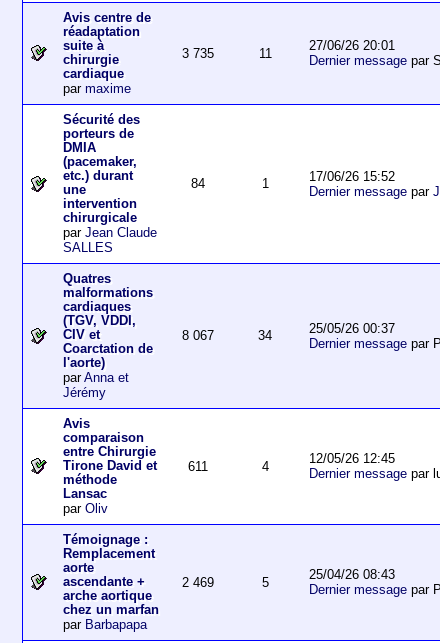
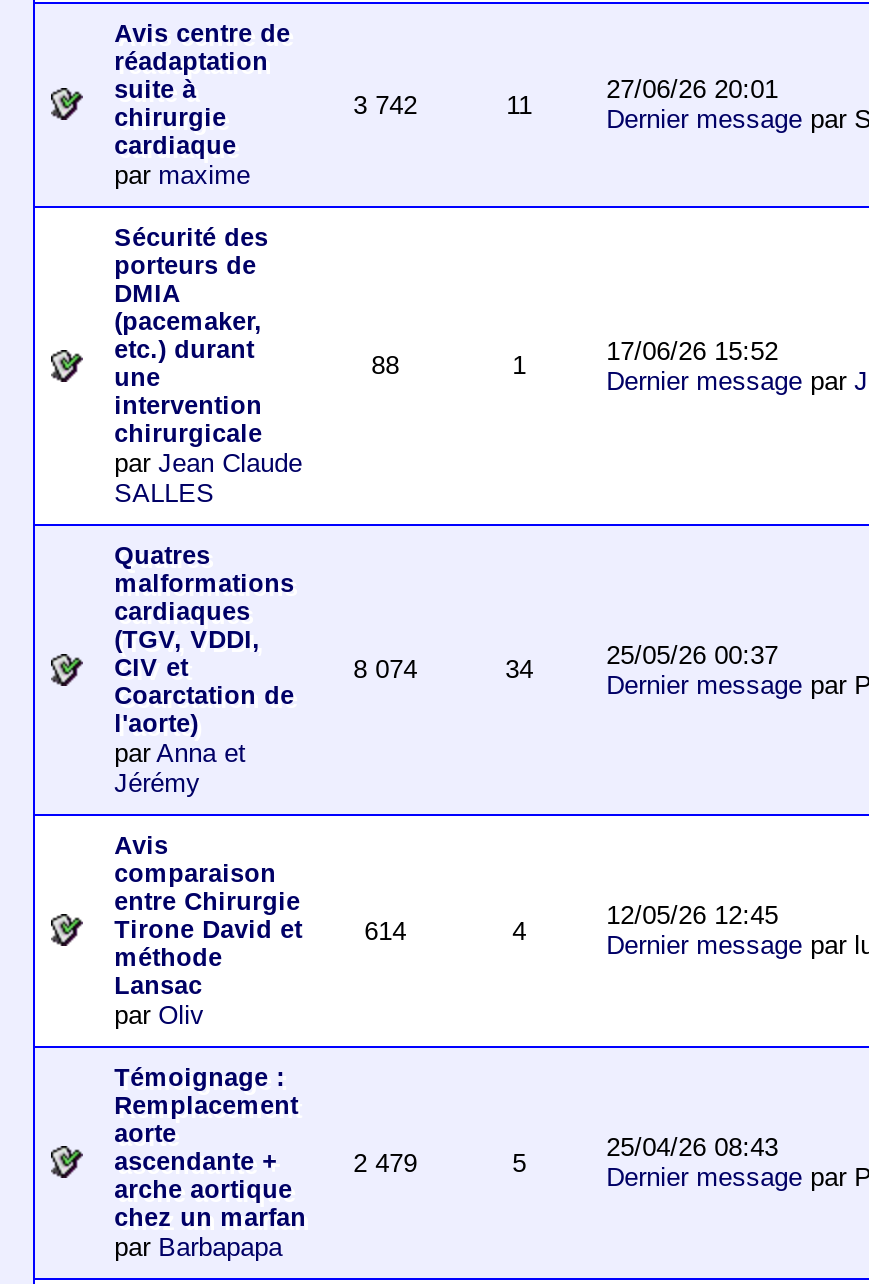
[182,46,214,61] 3 735 -> [353,91,417,121] 3 742
[191,176,205,191] 84 -> [371,351,399,381] 88
[182,328,214,343] 8 067 -> [353,655,417,685] 8 074
[188,459,208,474] 611 -> [364,917,406,947] 614
[182,575,214,590] 2 469 -> [353,1149,417,1179] 2 479

